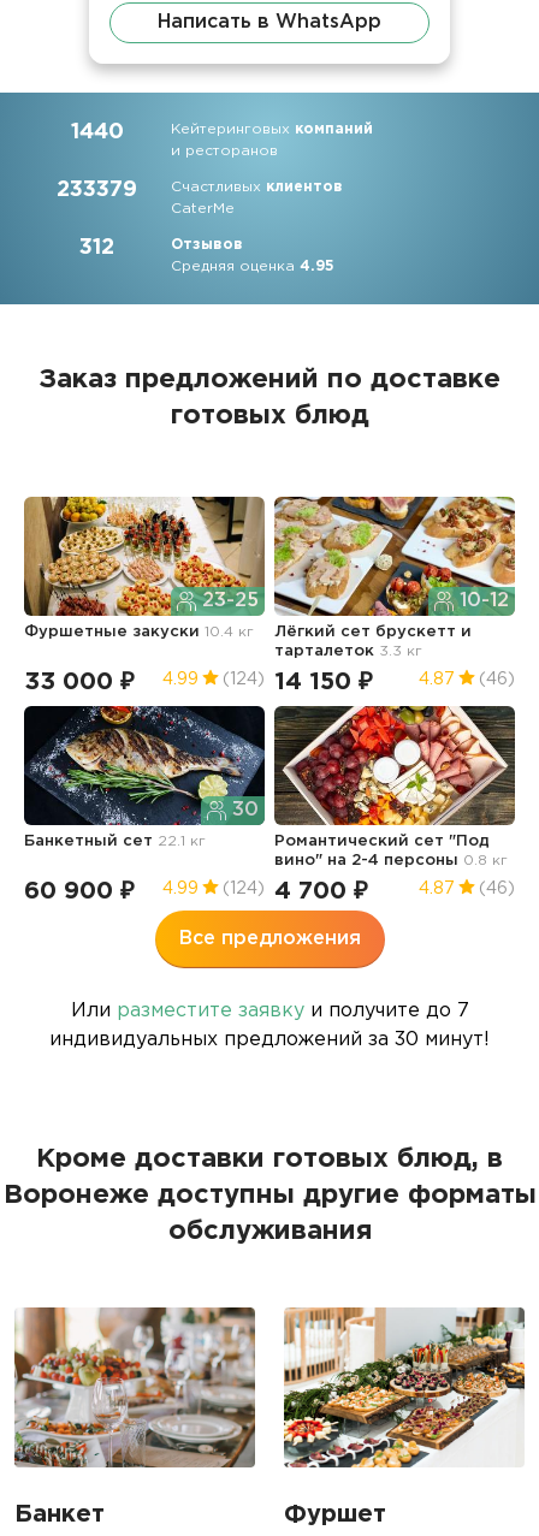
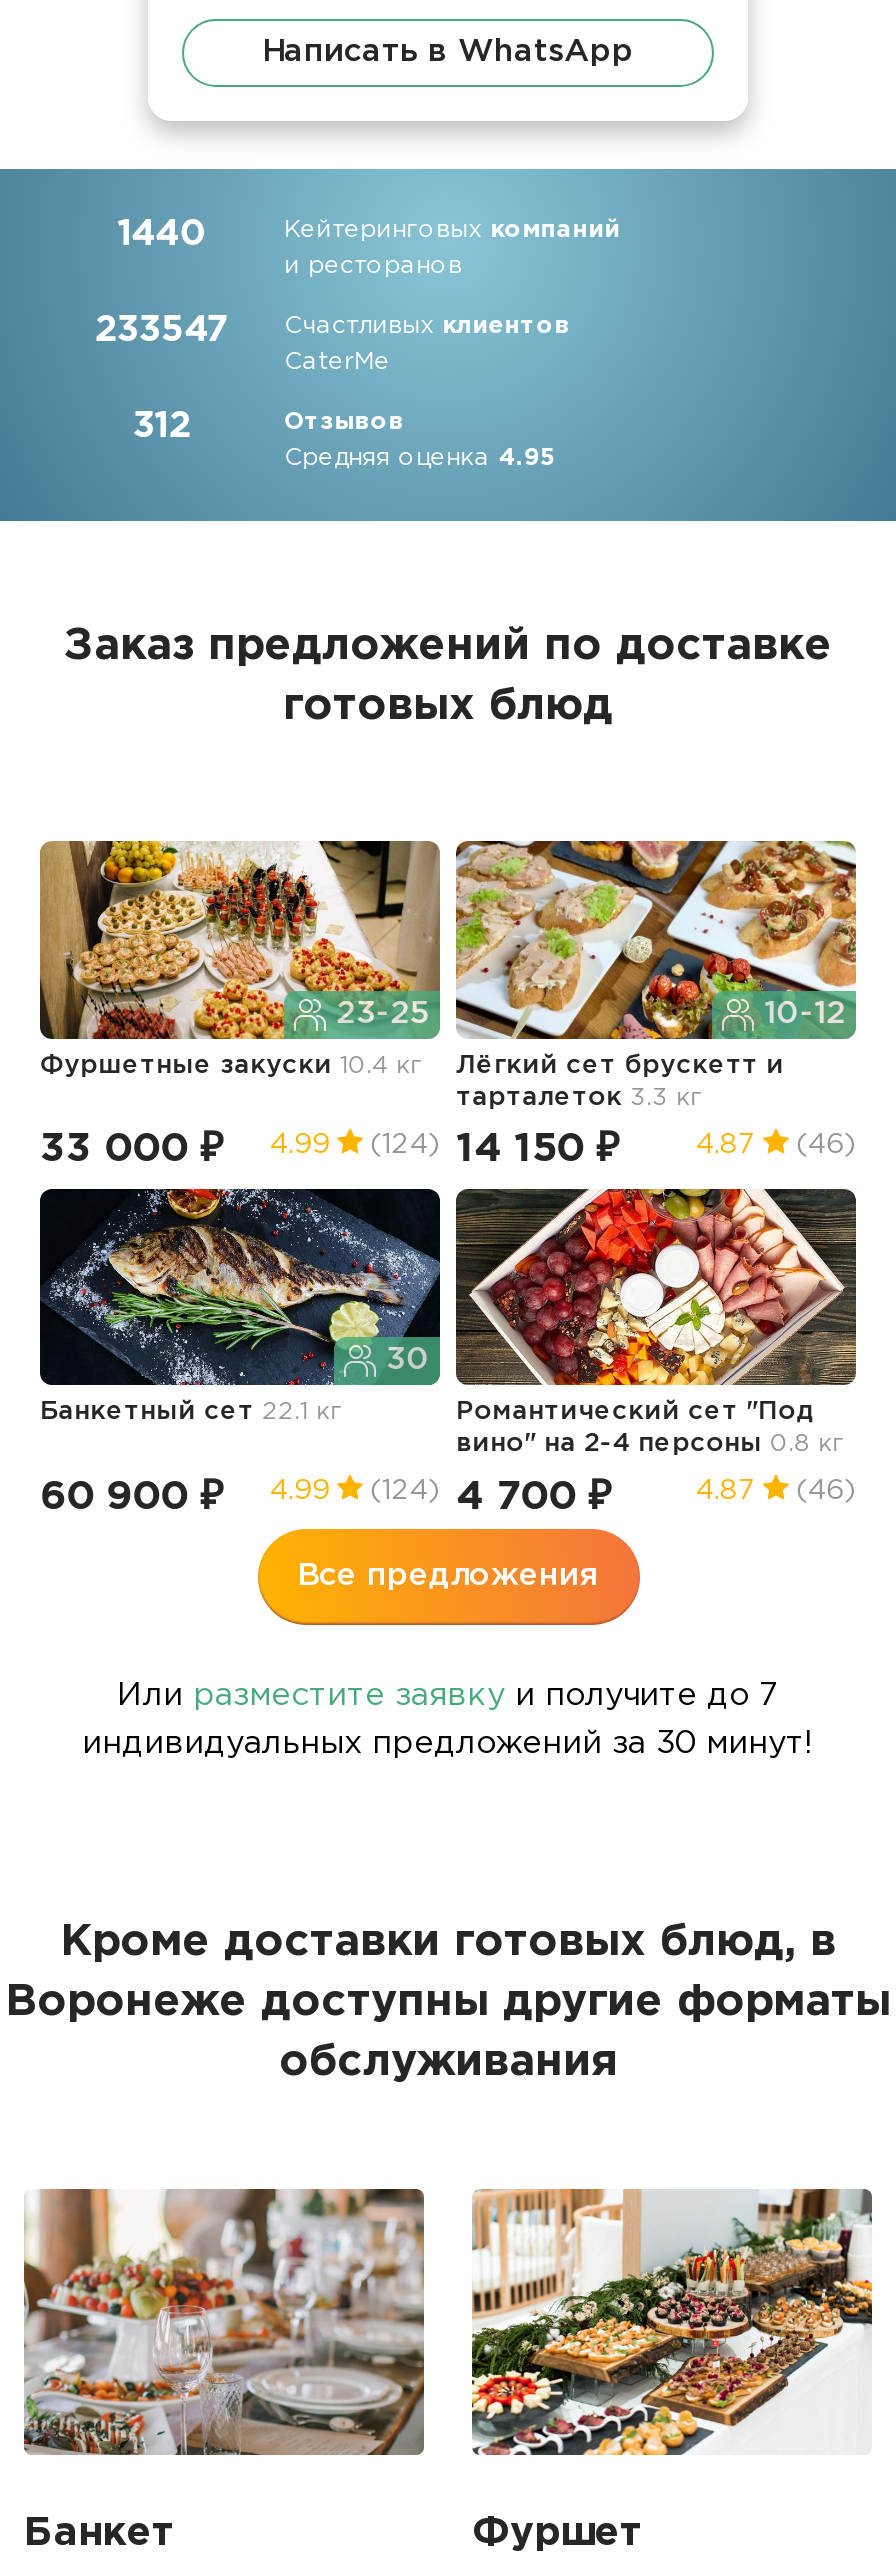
[57,180,138,200] 233379 -> [95,315,229,347] 233547

